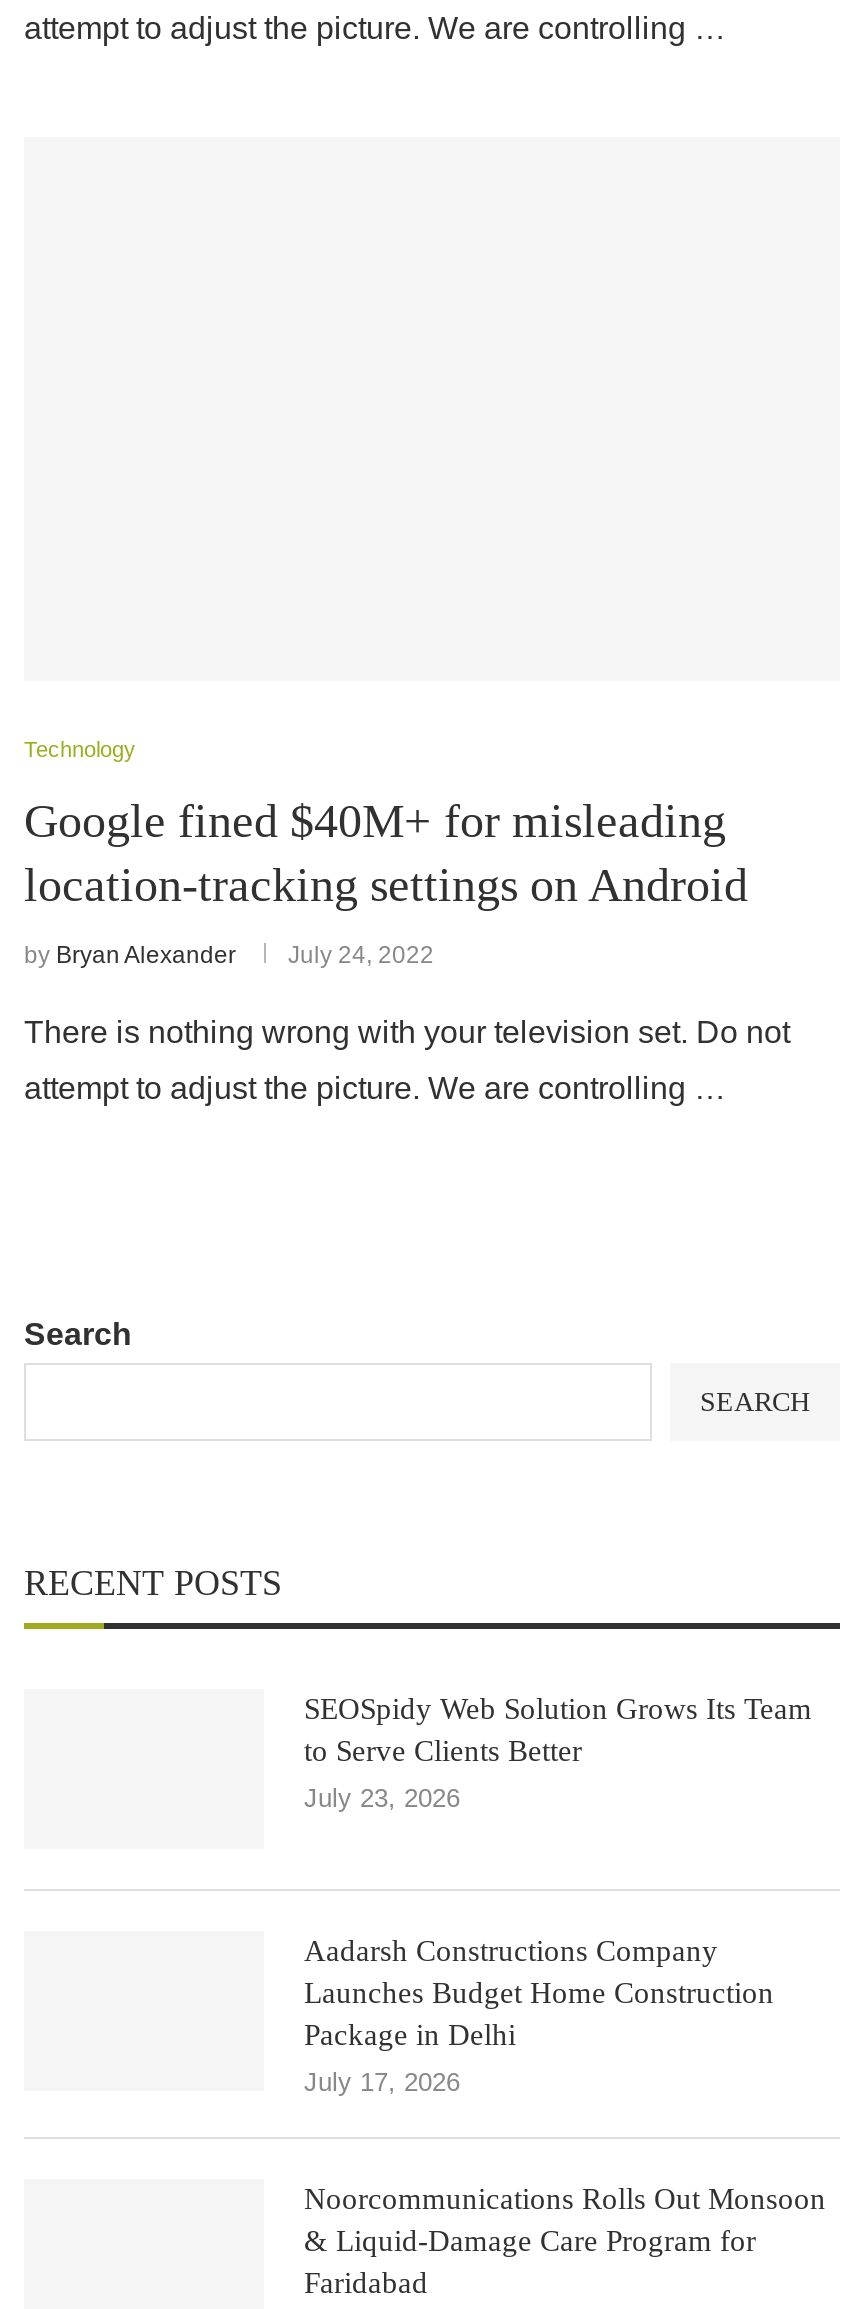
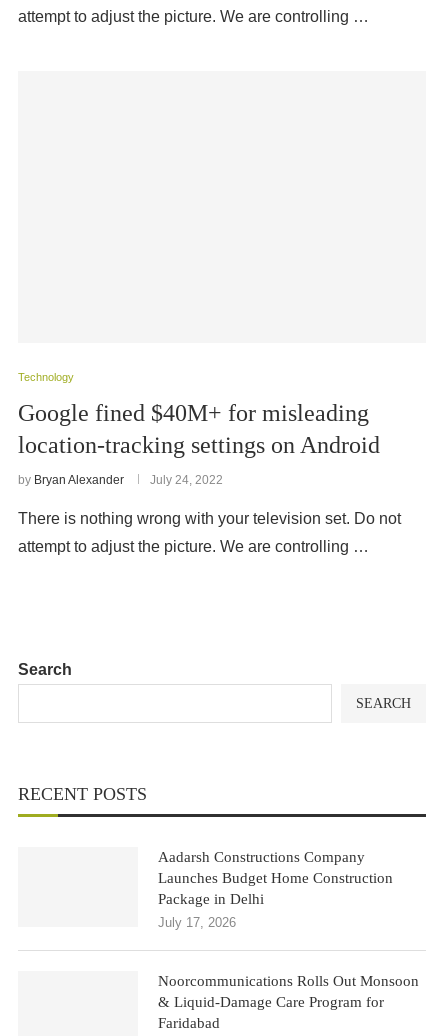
[304,1693,812,1813] SEOSpidy Web Solution Grows Its Team | to Serve Clients Better | July 23, 2026 -> none

